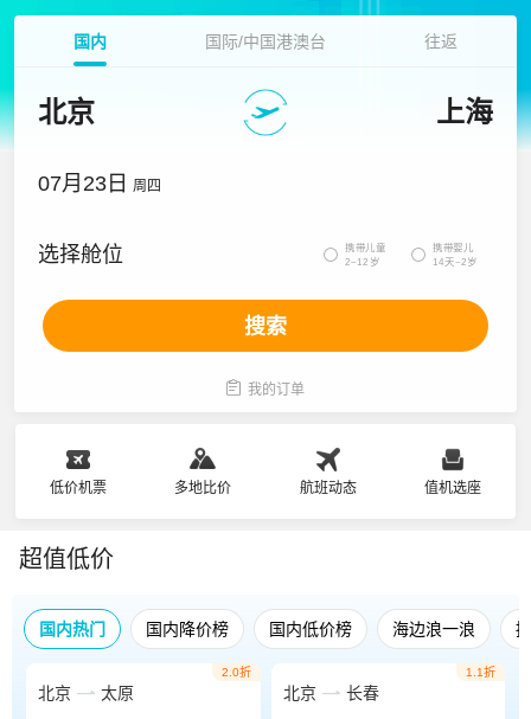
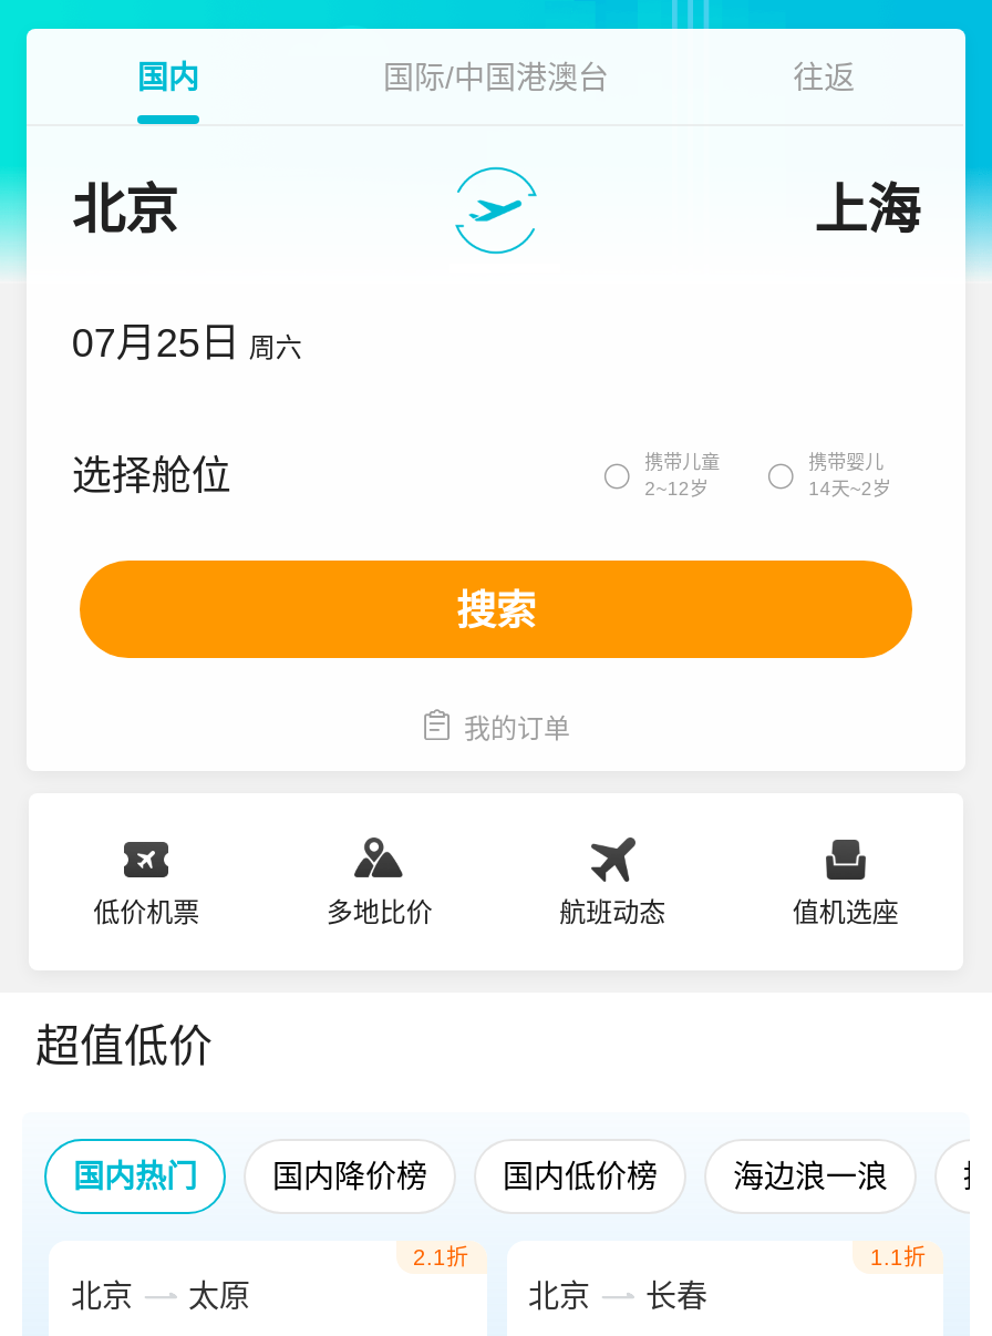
[38,172,162,195] 07月23日 周四 -> [72,321,302,366] 07月25日 周六
[221,666,251,679] 2.0折 -> [413,1245,468,1270] 2.1折

